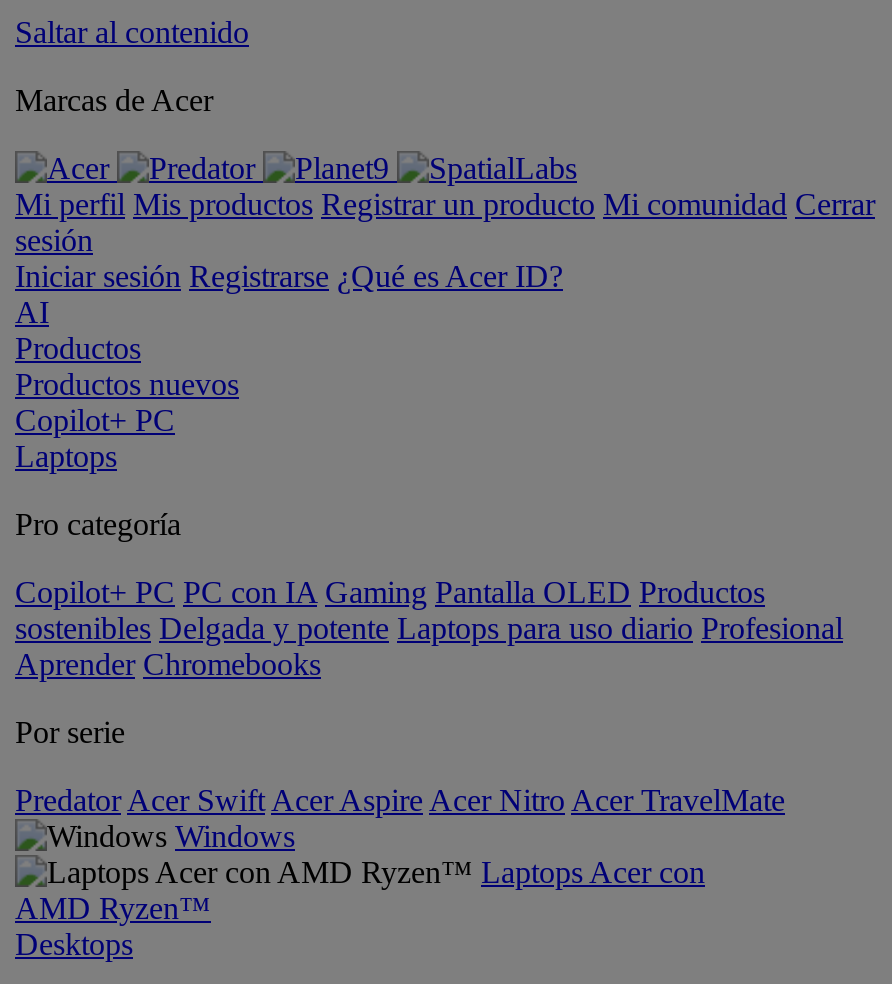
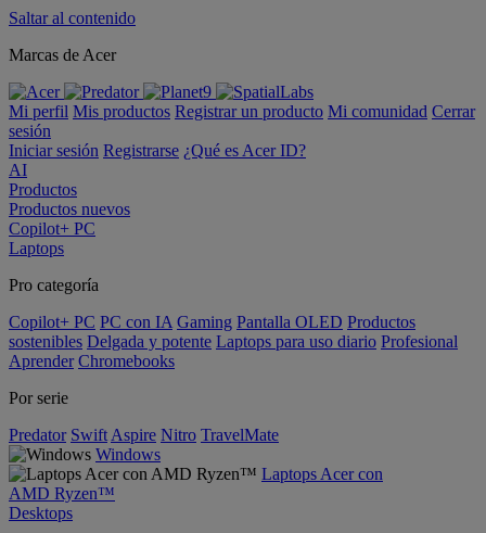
[15,783,785,817] Predator Acer Swift Acer Aspire Acer Nitro Acer TravelMate -> [9,426,279,444] Predator Swift Aspire Nitro TravelMate

